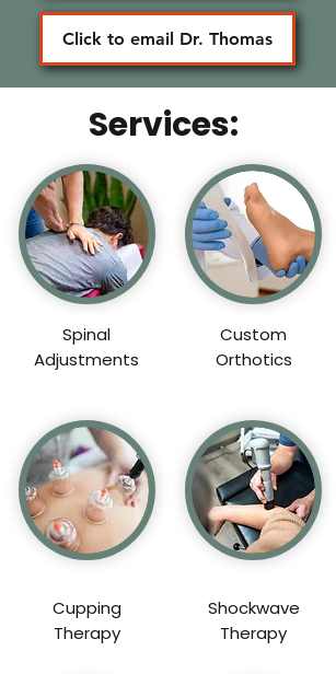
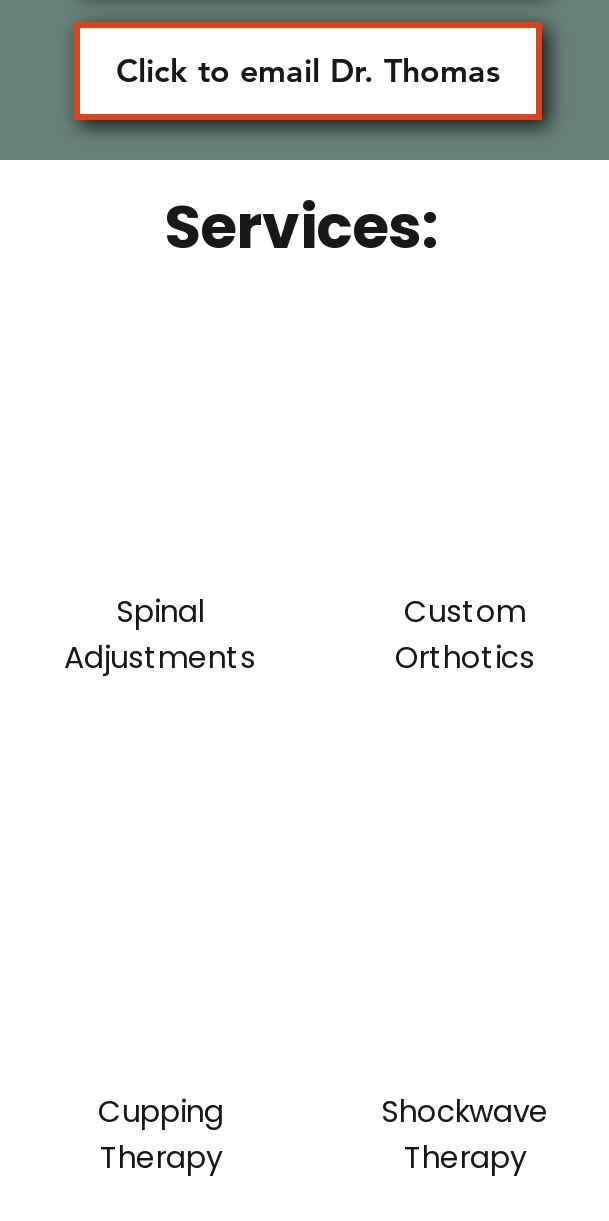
[18,163,157,305] [image] -> none
[184,163,323,305] [image] -> none
[18,419,157,561] [image] -> none
[184,419,323,561] [image] -> none

